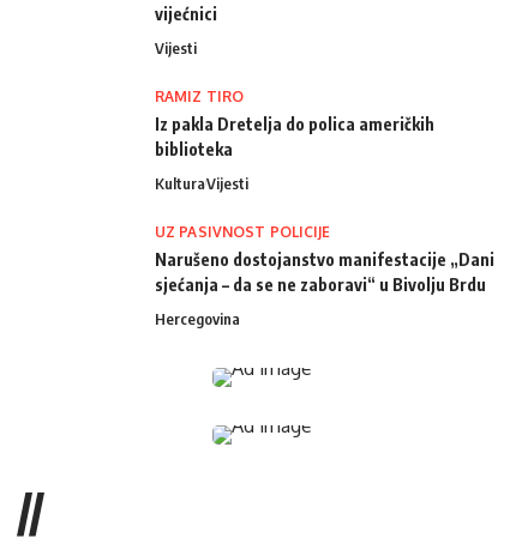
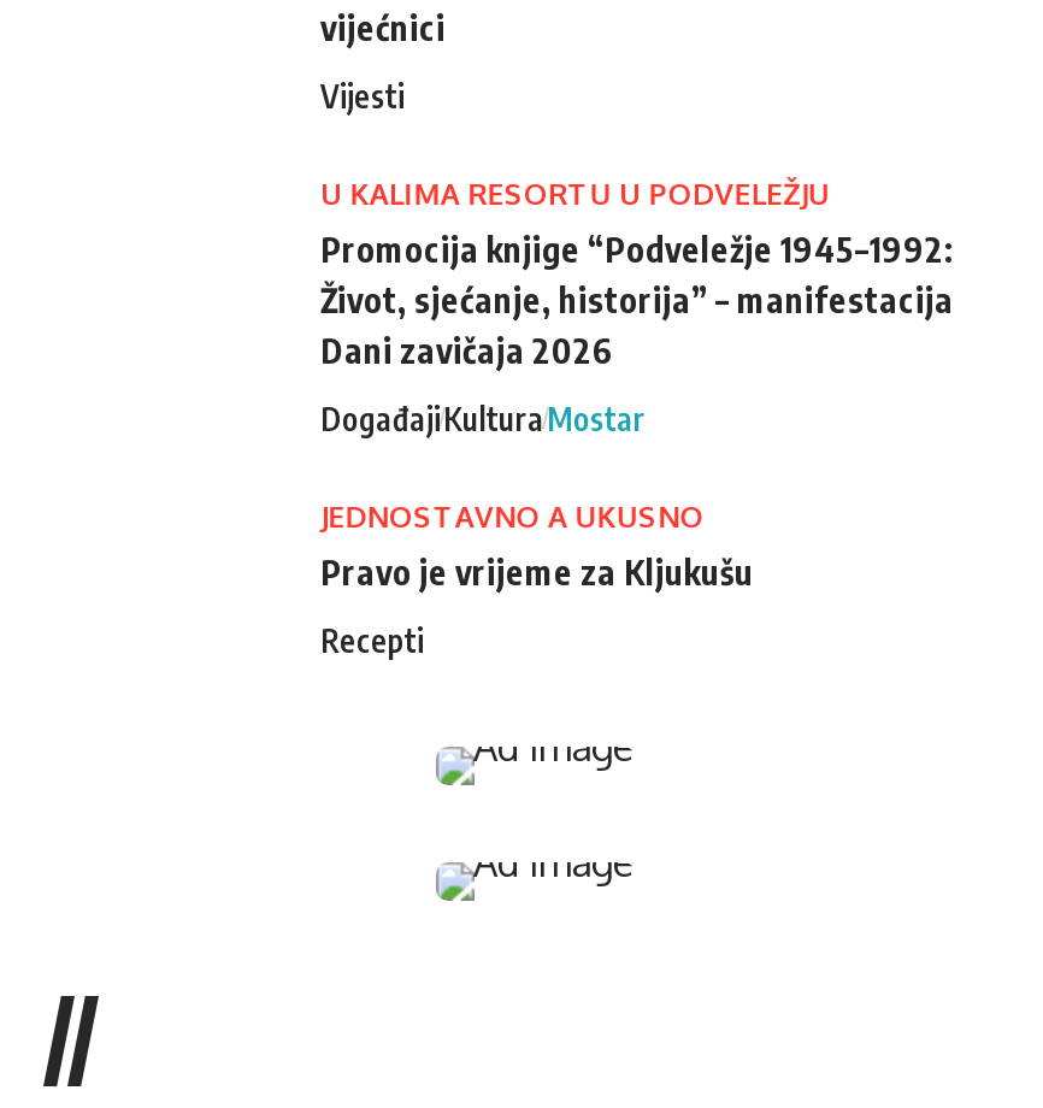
[155,87,434,159] RAMIZ TIRO | Iz pakla Dretelja do polica američkih | biblioteka -> [320,175,954,370] U KALIMA RESORTU U PODVELEŽJU | Promocija knjige “Podveležje 1945–1992: | Život, sjećanje, historija” – manifestacija | Dani zavičaja 2026
[155,173,248,192] KulturaVijesti -> [320,399,646,437] DogađajiKultura Mostar
[155,222,494,294] UZ PASIVNOST POLICIJE | Narušeno dostojanstvo manifestacije „Dani | sjećanja – da se ne zaboravi“ u Bivolju Brdu -> [320,498,754,592] JEDNOSTAVNO A UKUSNO | Pravo je vrijeme za Kljukušu
[155,309,240,328] Hercegovina -> [320,620,424,659] Recepti

